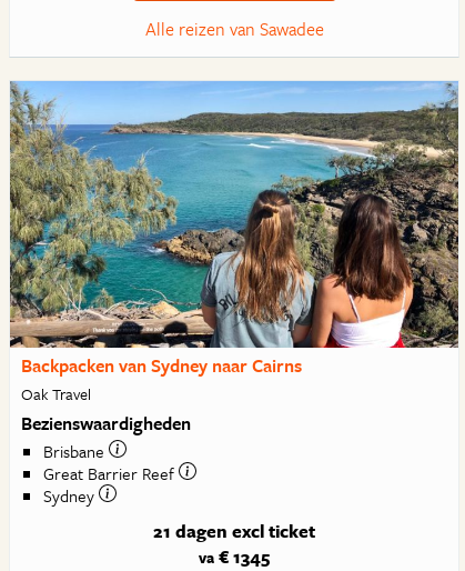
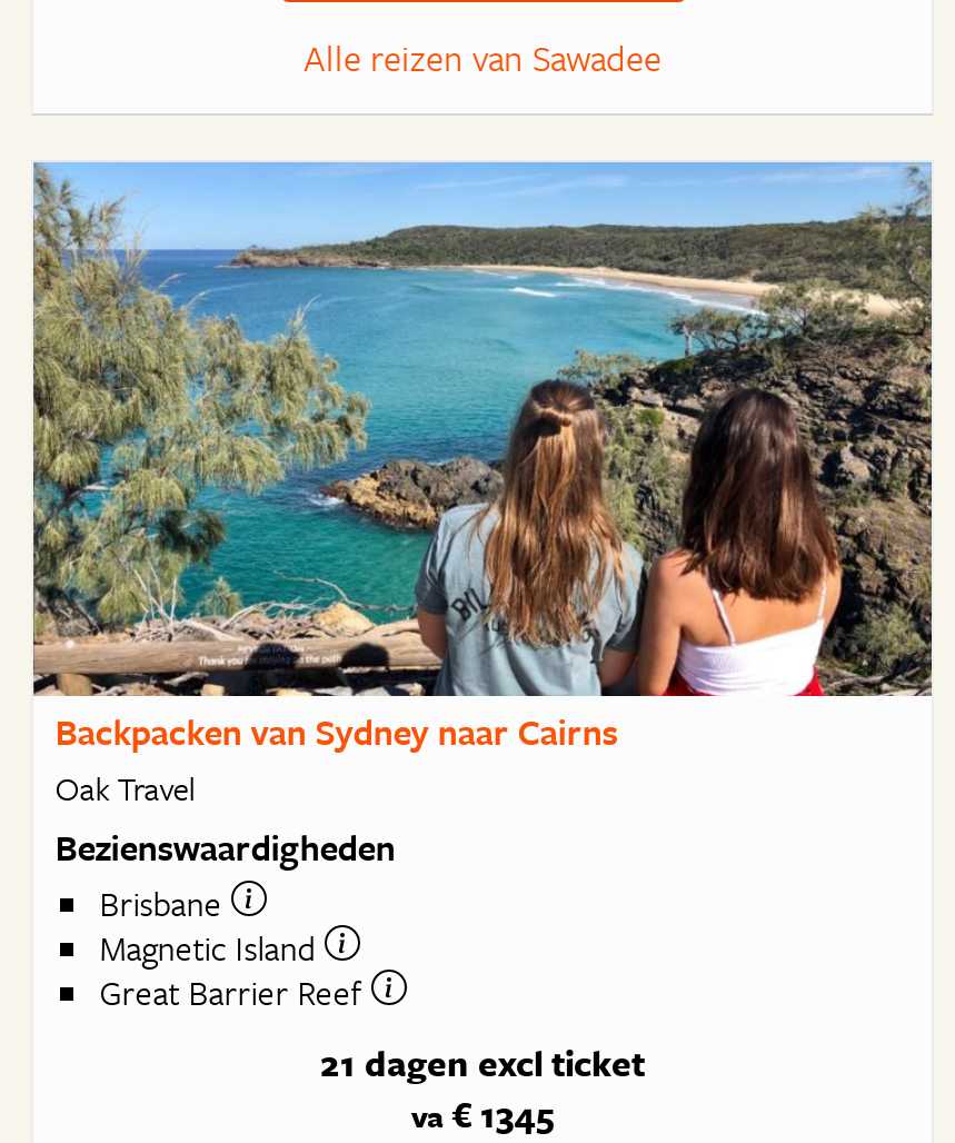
none -> [100,924,324,973] Magnetic Island
moved [43,461,178,486] -> [100,968,371,1017]: Great Barrier Reef
[43,484,99,508] Sydney -> none

